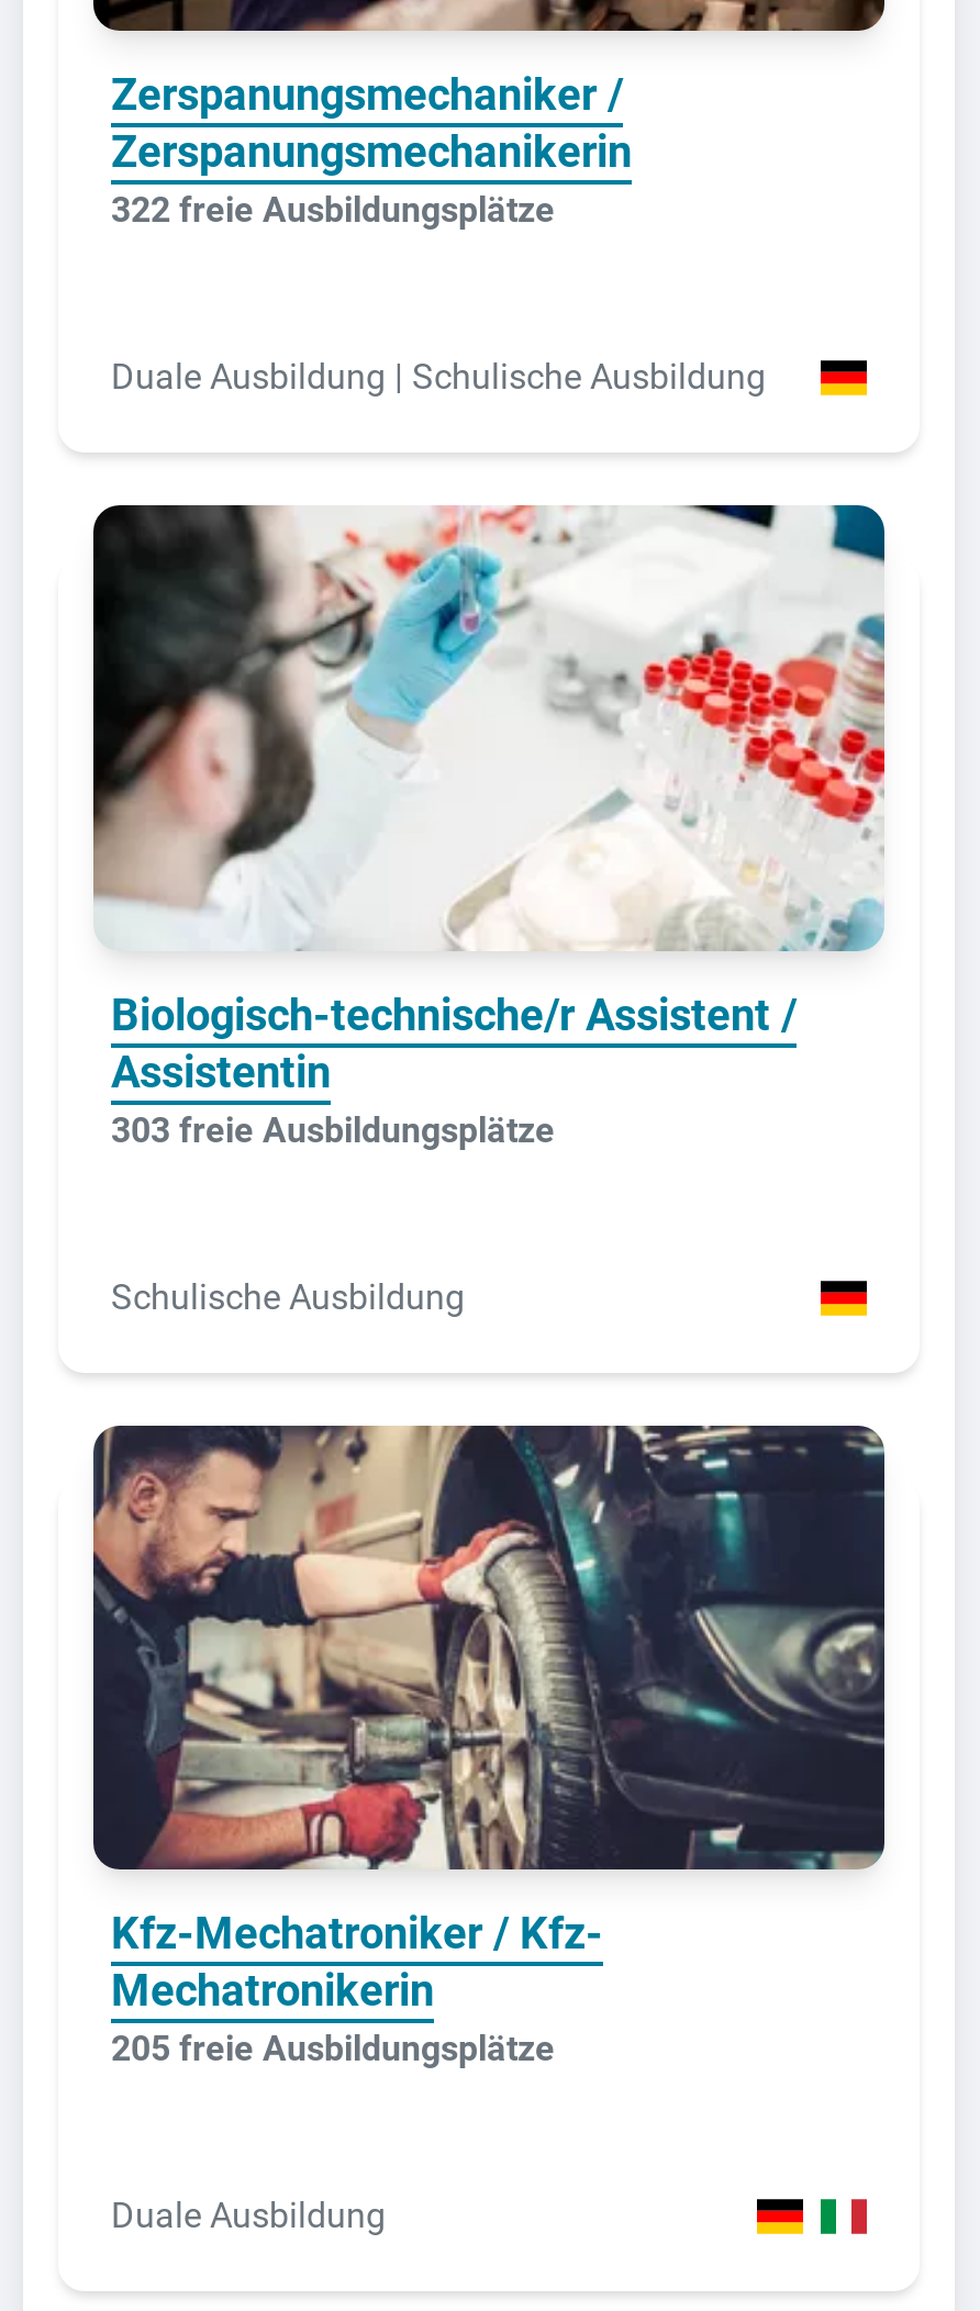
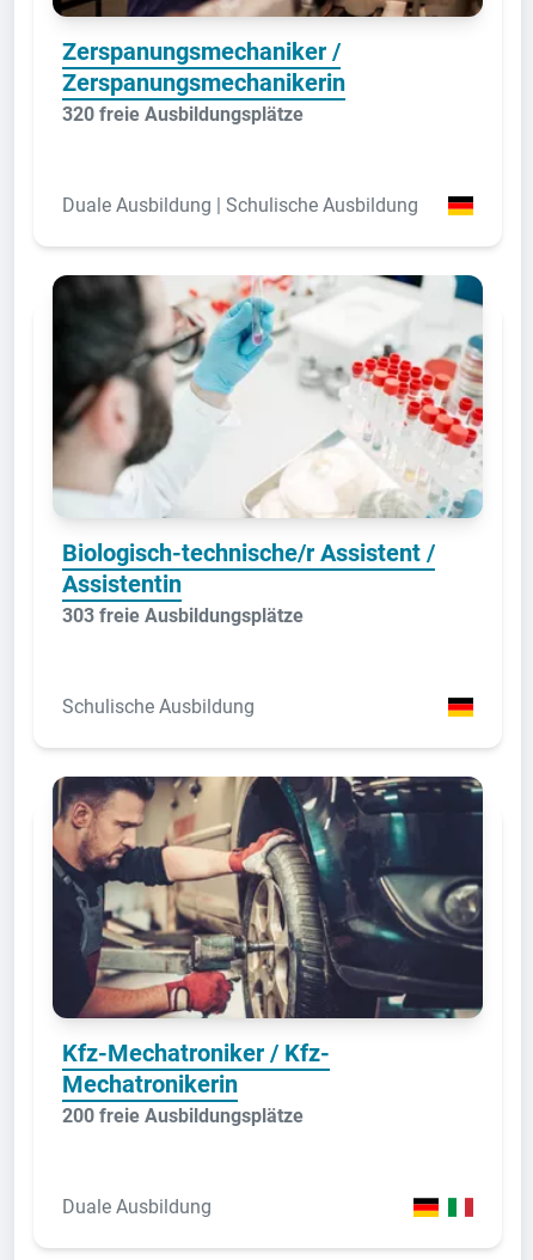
[111,188,555,230] 322 freie Ausbildungsplätze -> [62,103,304,125] 320 freie Ausbildungsplätze
[111,2028,555,2070] 205 freie Ausbildungsplätze -> [62,1105,304,1128] 200 freie Ausbildungsplätze

